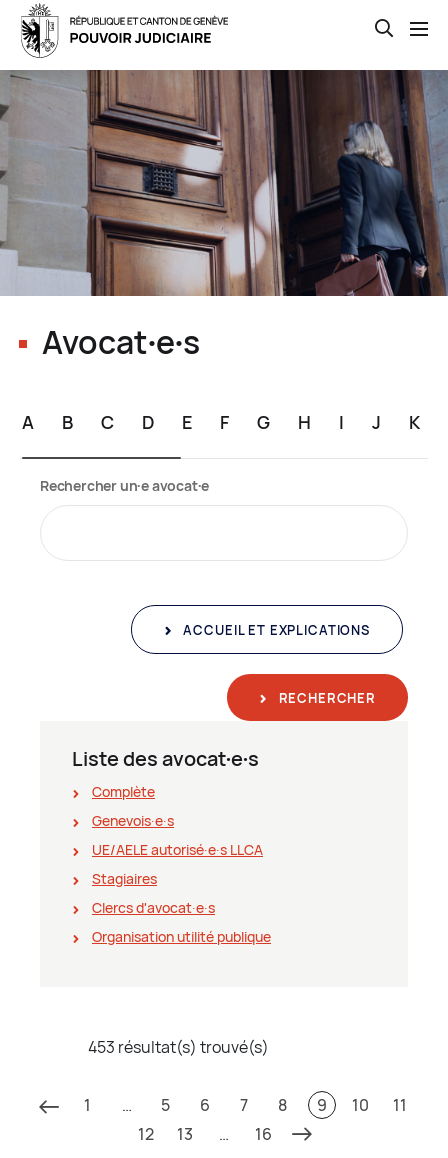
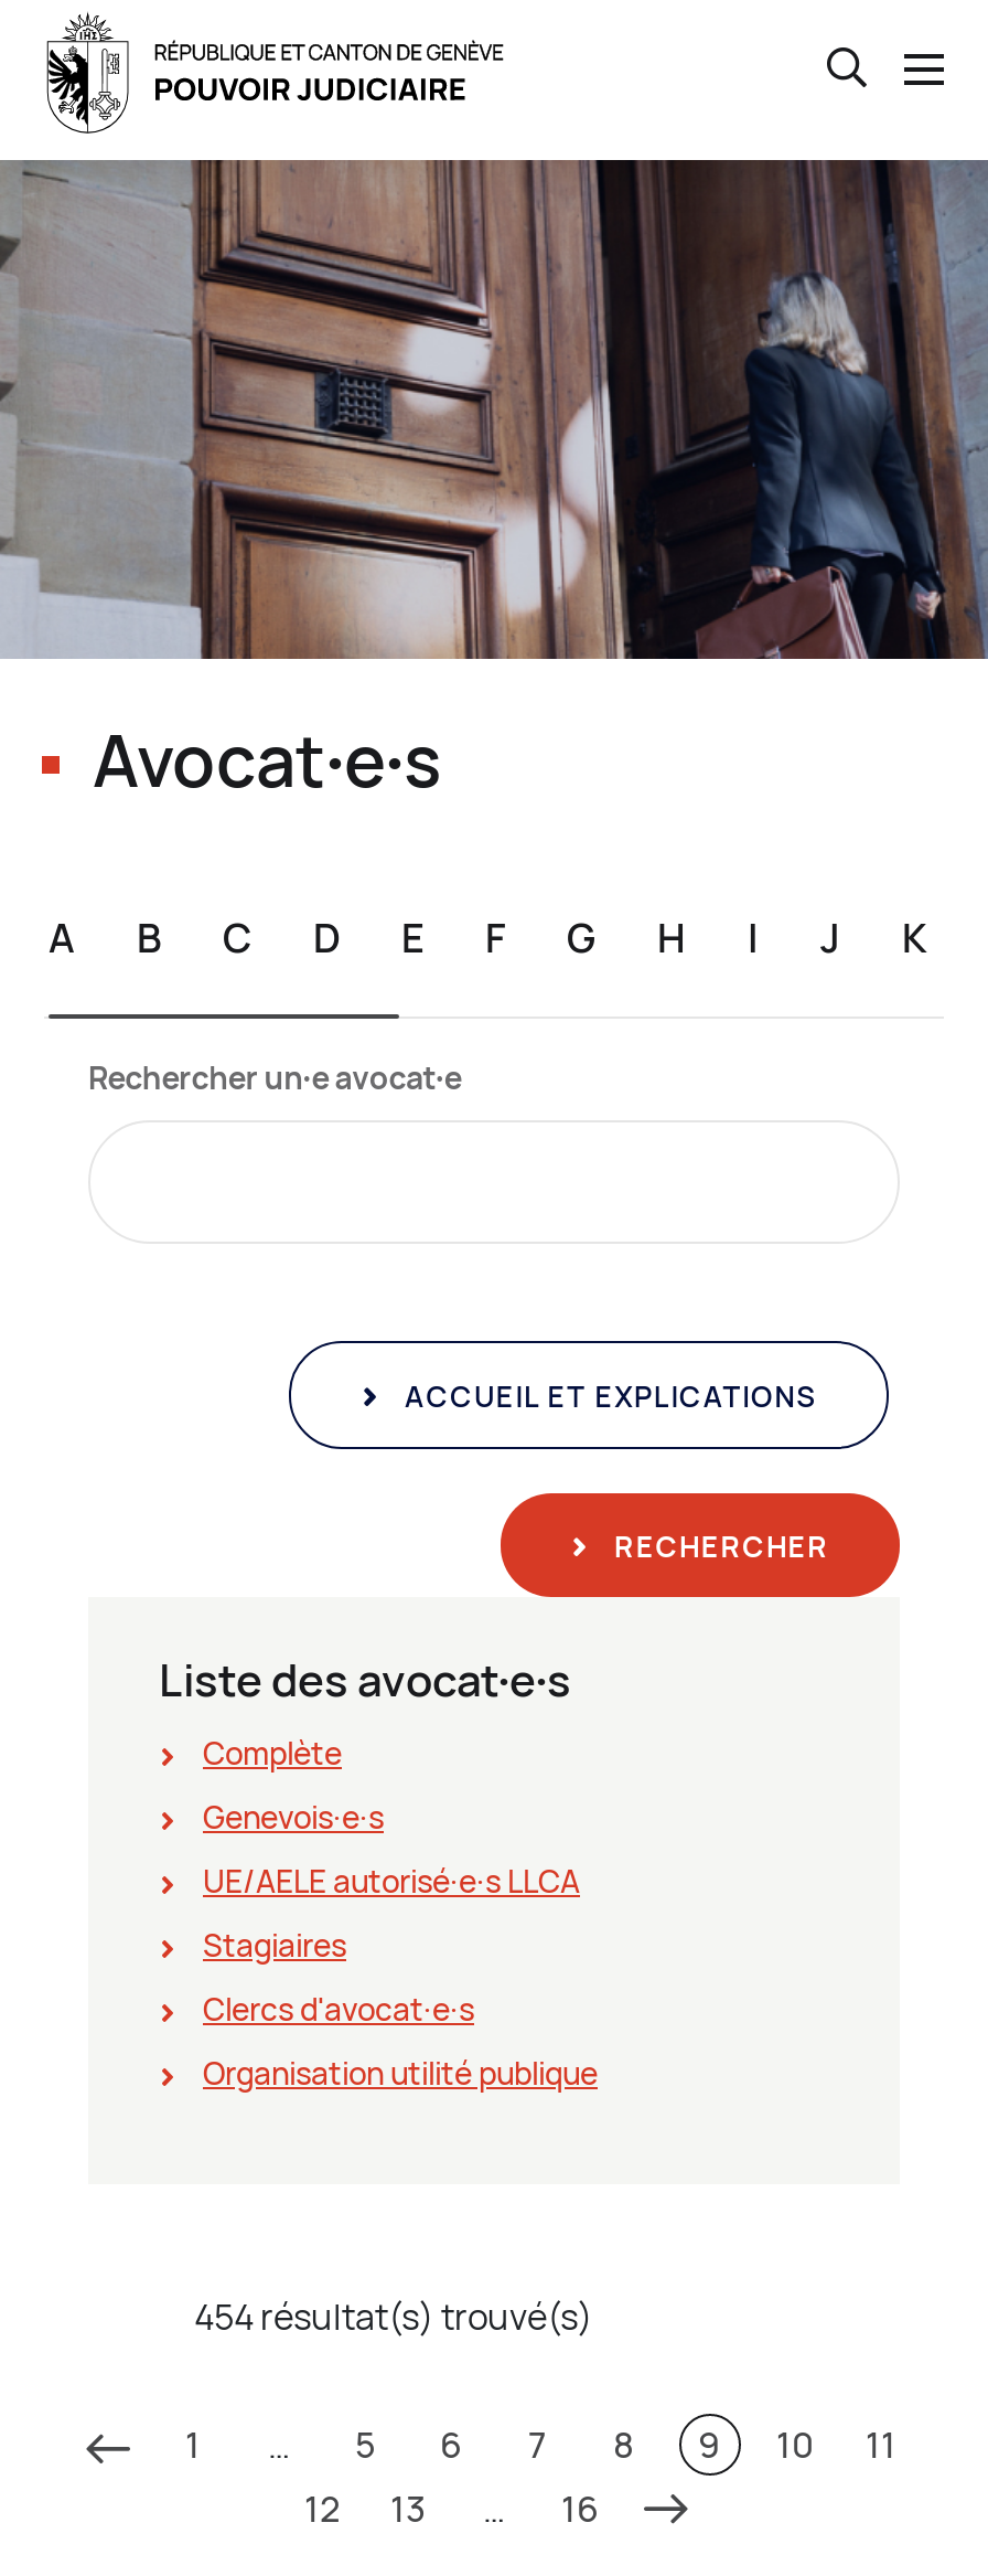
[88,1036,269,1058] 453 résultat(s) trouvé(s) -> [194,2292,593,2340] 454 résultat(s) trouvé(s)

